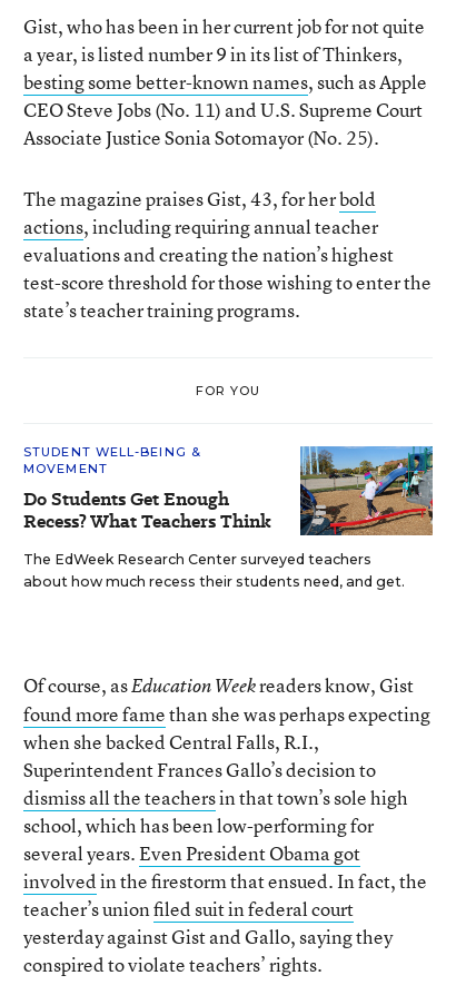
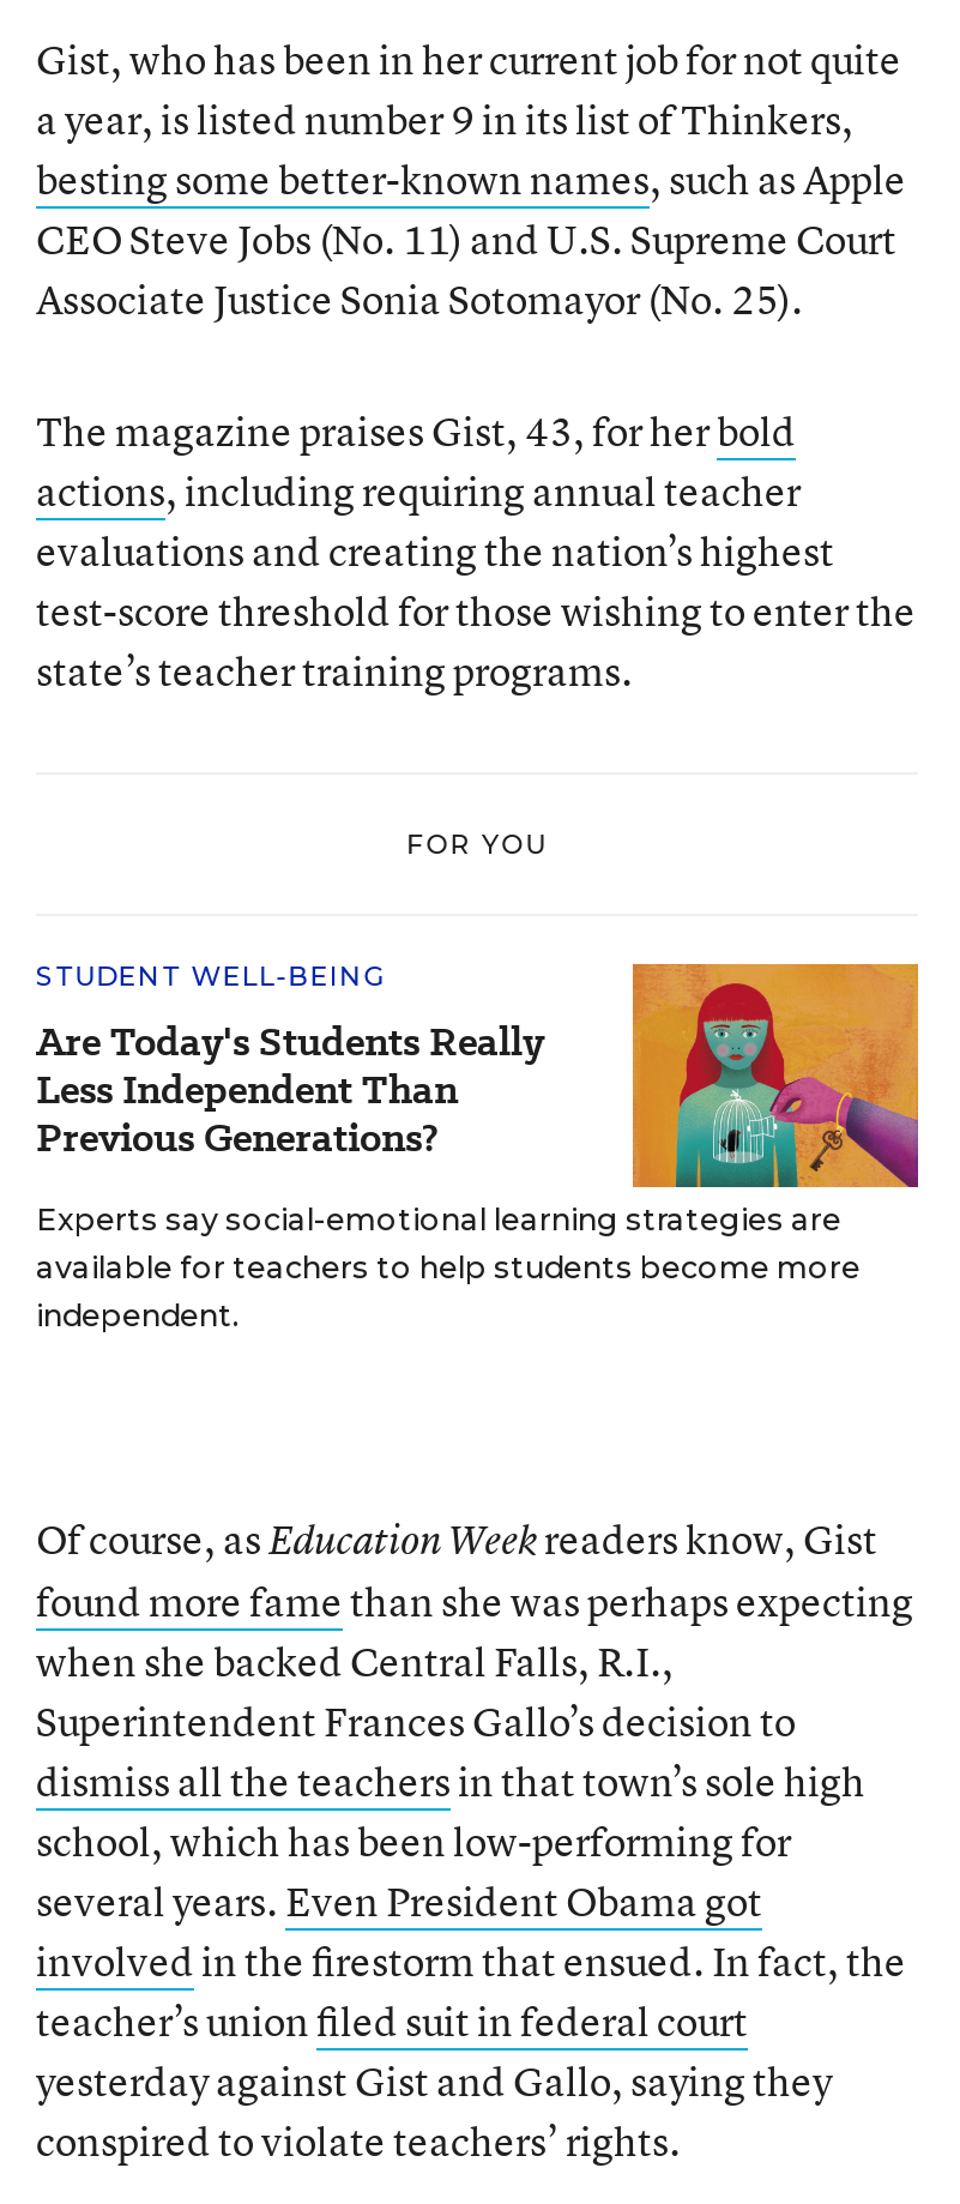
[23,444,271,534] STUDENT WELL-BEING & | MOVEMENT | Do Students Get Enough | Recess? What Teachers Think -> [36,959,544,1166] STUDENT WELL-BEING | Are Today's Students Really | Less Independent Than | Previous Generations?
[23,445,434,590] [image] | The EdWeek Research Center surveyed teachers | about how much recess their students need, and get. -> [36,962,920,1333] [image] | Experts say social-emotional learning strategies are | available for teachers to help students become more | independent.

